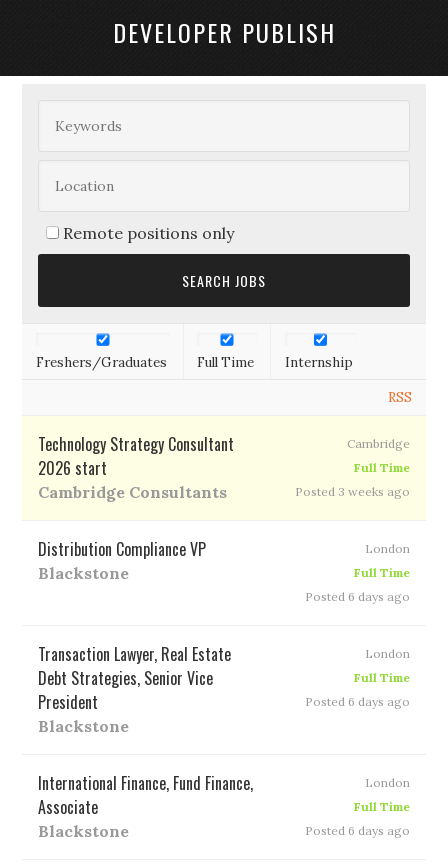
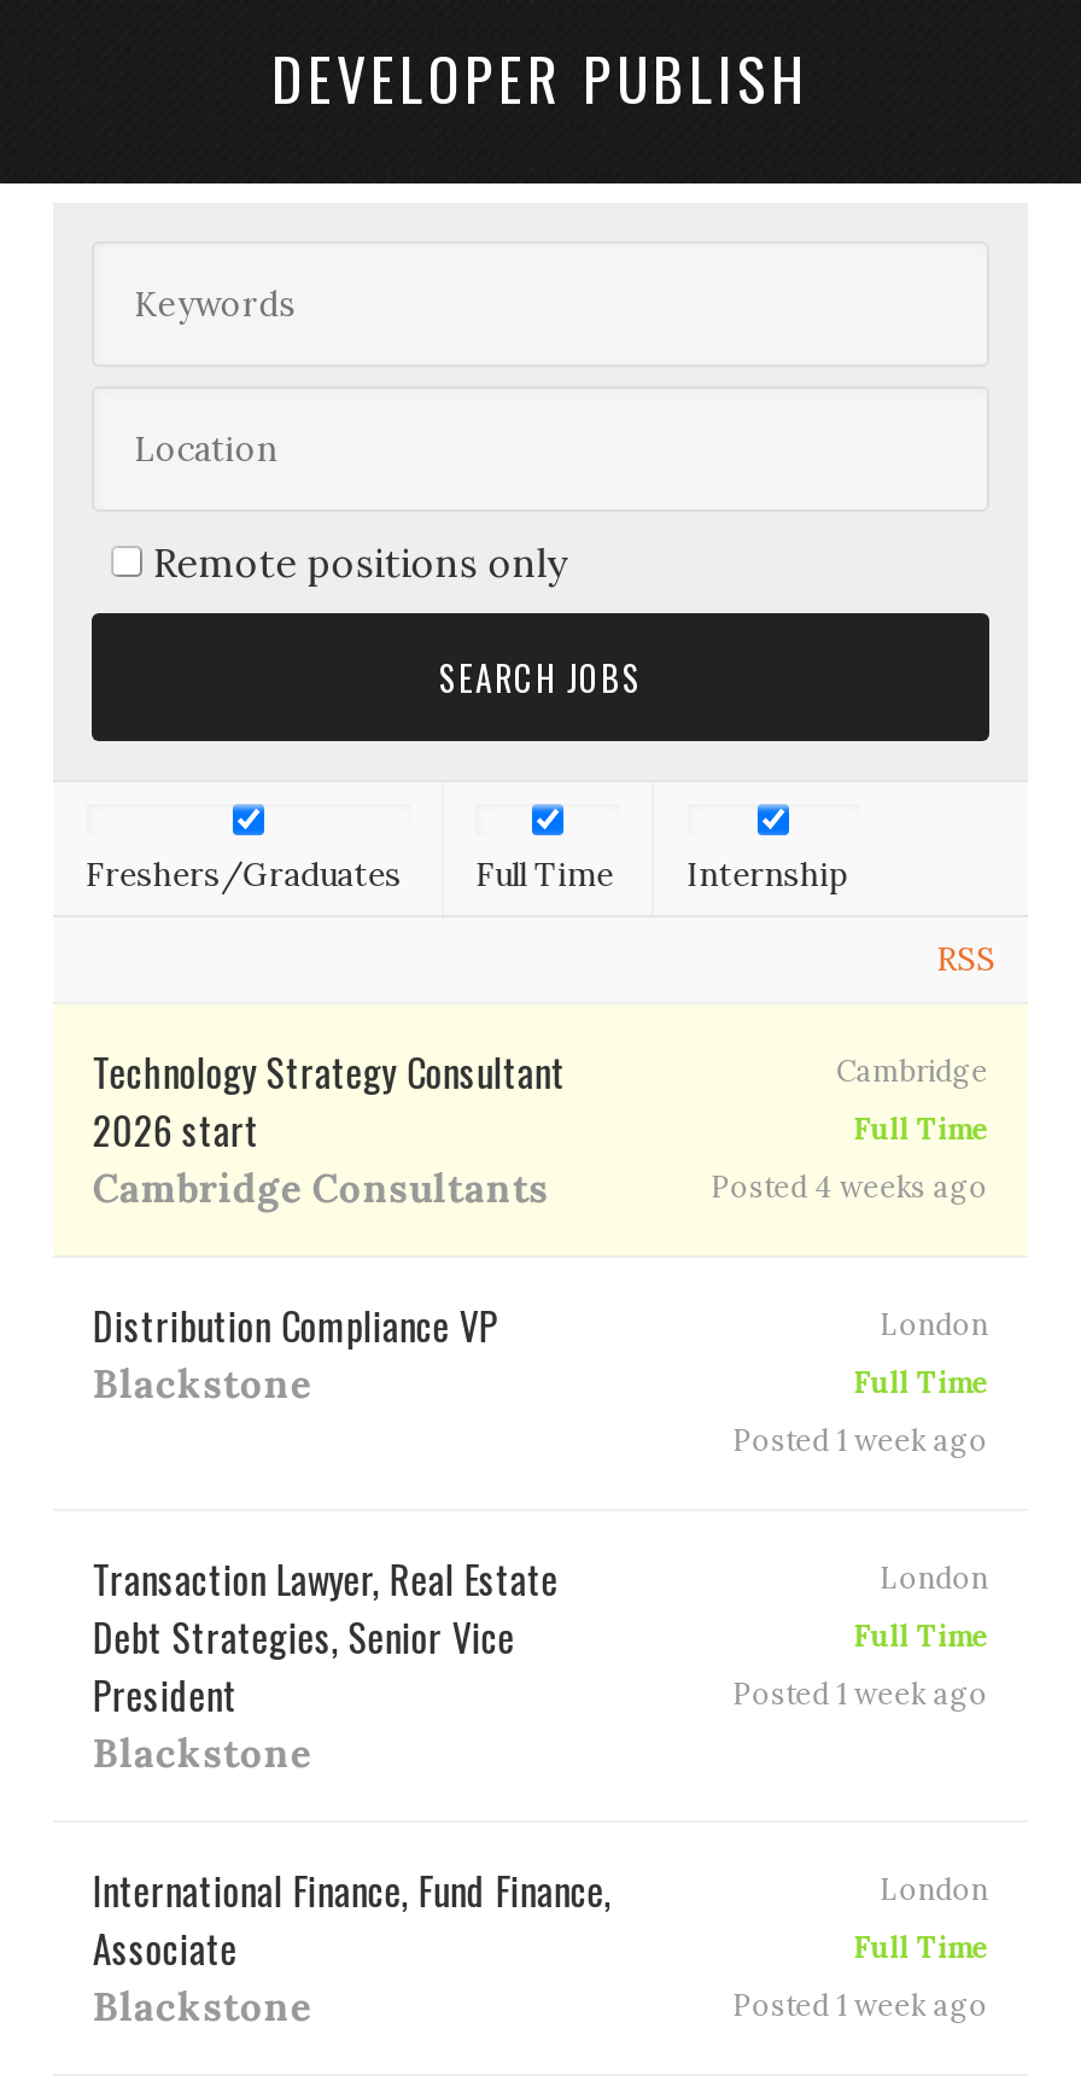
[295,483,410,498] Posted 3 weeks ago -> [711,1167,988,1203] Posted 4 weeks ago
[305,588,410,603] Posted 6 days ago -> [733,1421,988,1457] Posted 1 week ago
[305,693,410,708] Posted 6 days ago -> [733,1674,988,1710] Posted 1 week ago
[305,822,410,837] Posted 6 days ago -> [733,1986,988,2022] Posted 1 week ago

